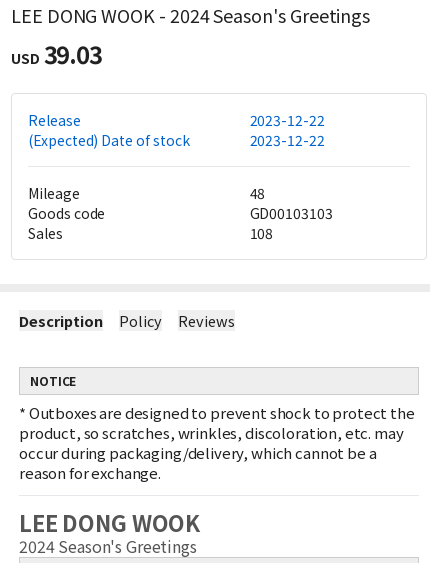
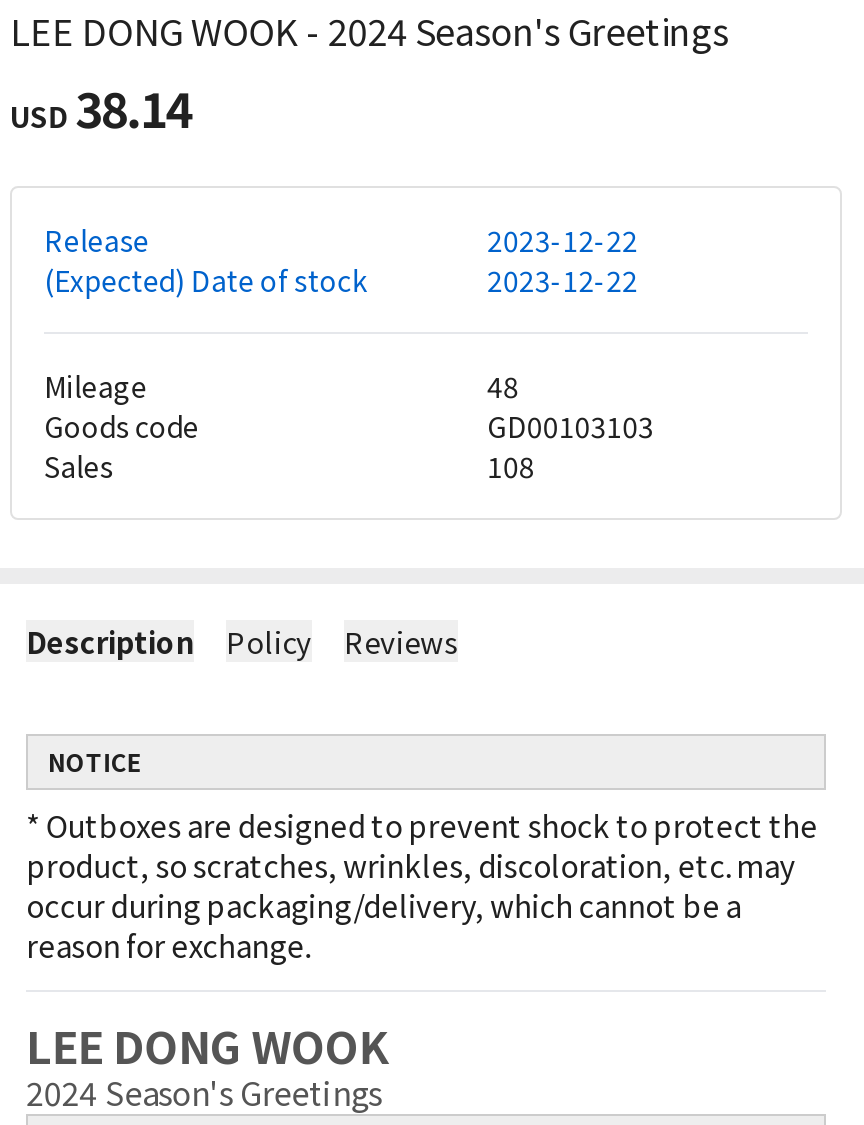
[11,36,102,71] USD 39.03 -> [10,72,191,142] USD 38.14

